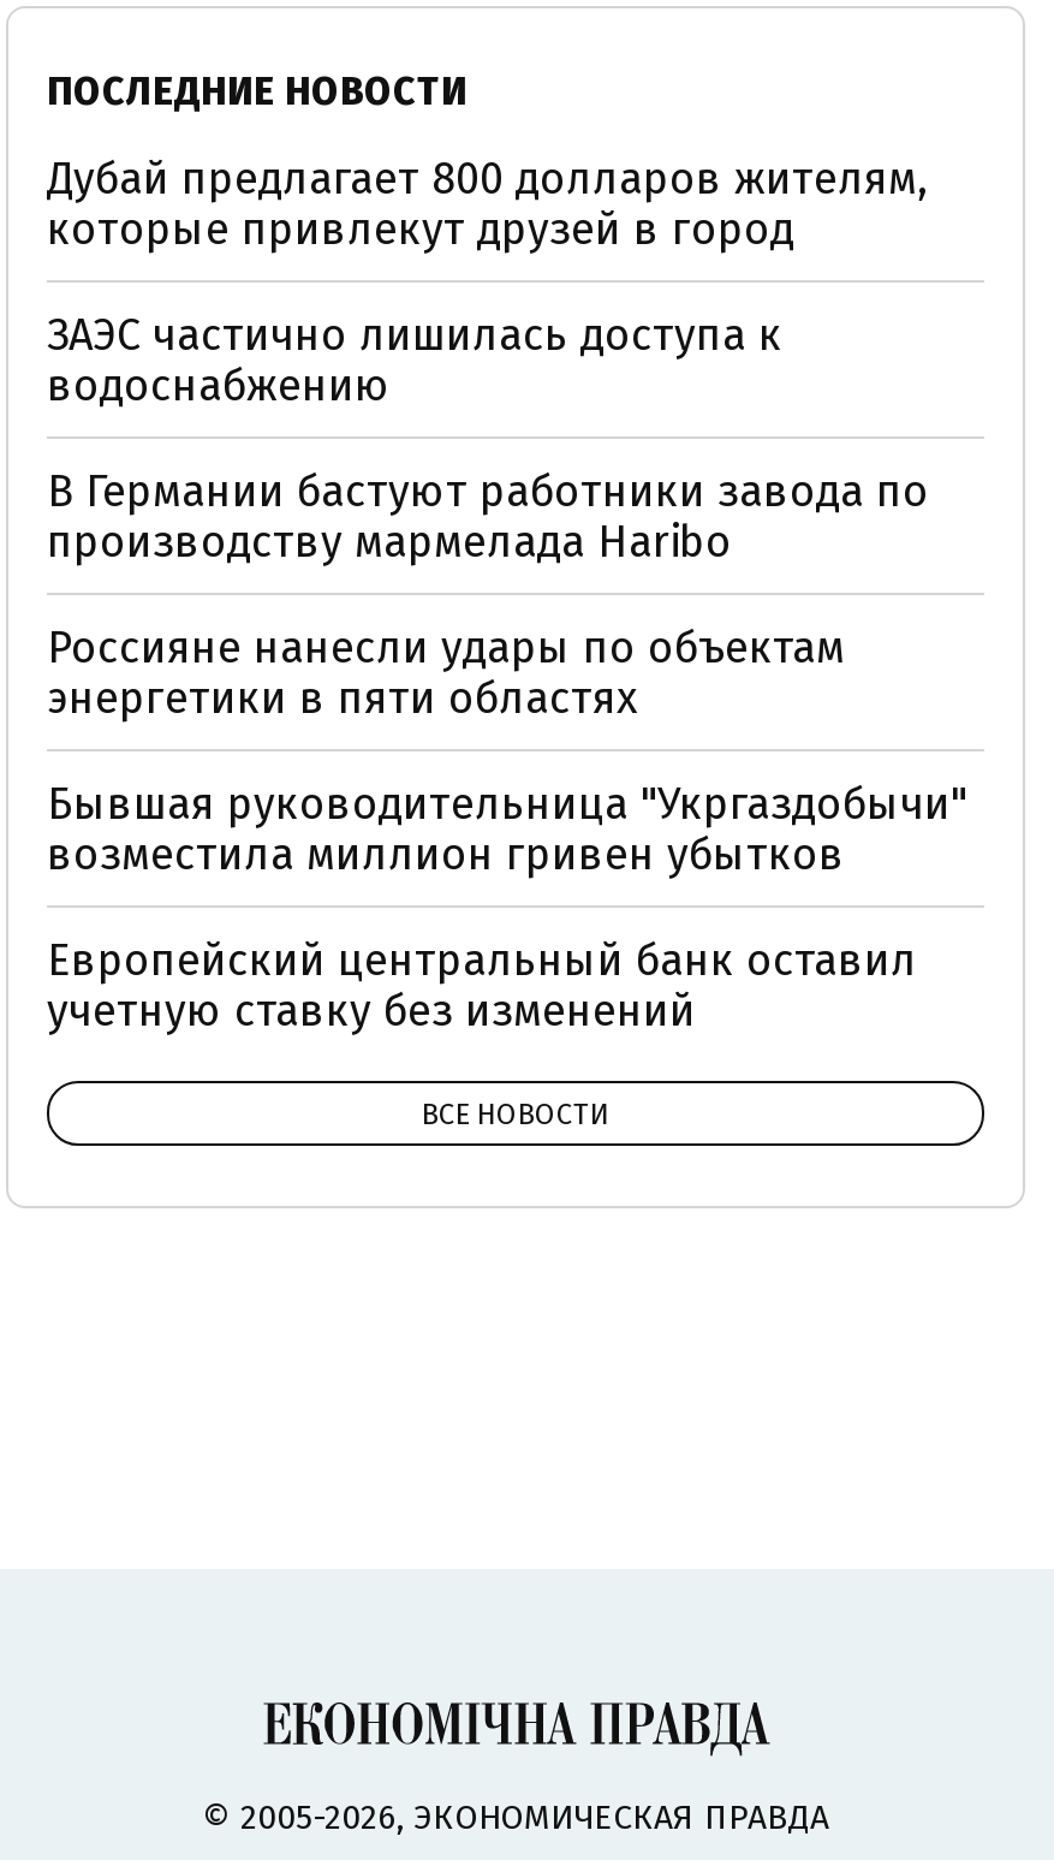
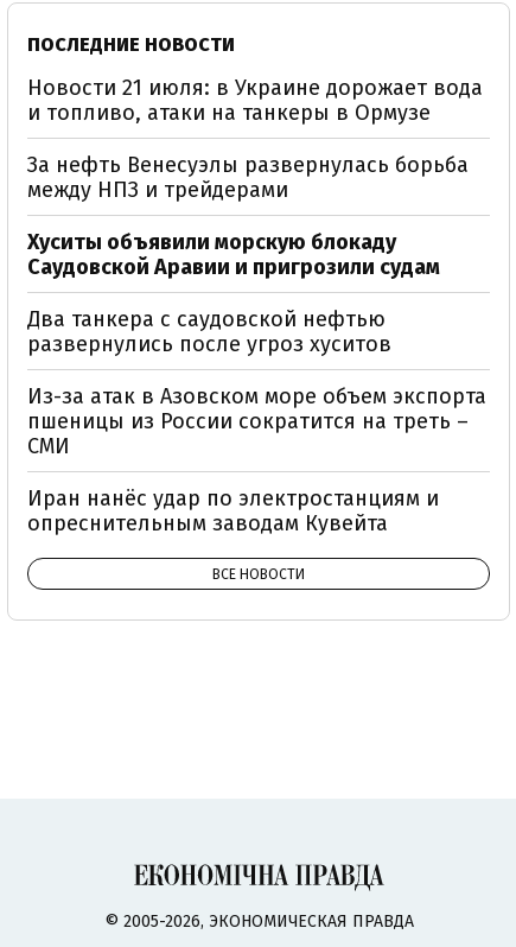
[47,153,929,256] Дубай предлагает 800 долларов жителям, | которые привлекут друзей в город -> [27,75,483,126] Новости 21 июля: в Украине дорожает вода | и топливо, атаки на танкеры в Ормузе
[47,309,782,412] ЗАЭС частично лишилась доступа к | водоснабжению -> [27,152,469,203] За нефть Венесуэлы развернулась борьба | между НПЗ и трейдерами
[47,465,929,569] В Германии бастуют работники завода по | производству мармелада Haribo -> [27,229,440,280] Хуситы объявили морскую блокаду | Саудовской Аравии и пригрозили судам
[47,622,845,725] Россияне нанесли удары по объектам | энергетики в пяти областях -> [27,306,391,357] Два танкера с саудовской нефтью | развернулись после угроз хуситов
[47,778,967,881] Бывшая руководительница "Укргаздобычи" | возместила миллион гривен убытков -> [27,383,486,459] Из-за атак в Азовском море объем экспорта | пшеницы из России сократится на треть – | СМИ
[47,934,917,1038] Европейский центральный банк оставил | учетную ставку без изменений -> [27,485,439,536] Иран нанёс удар по электростанциям и | опреснительным заводам Кувейта

